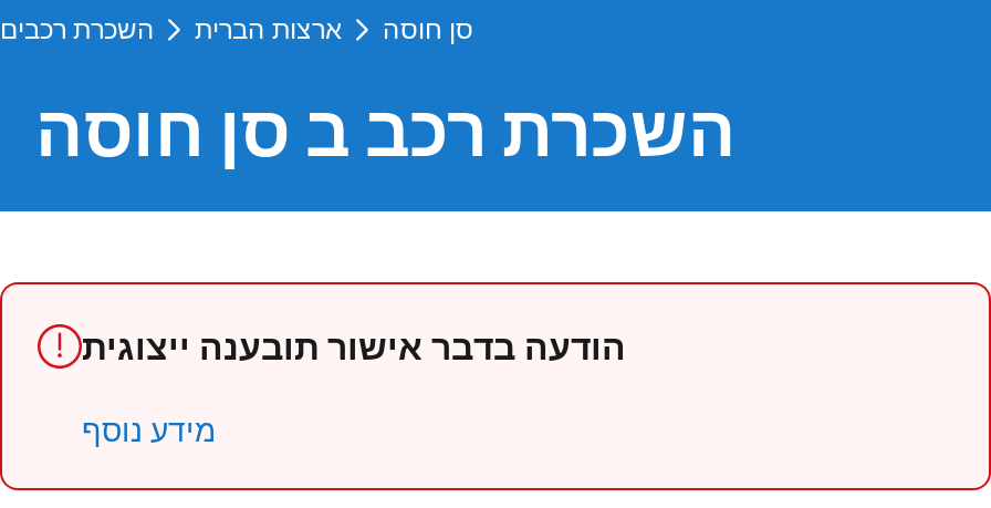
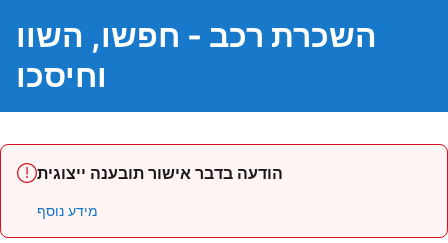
[0,12,737,174] השכרת רכבים | ארצות הברית | סן חוסה | השכרת רכב ב סן חוסה -> [16,16,377,95] השכרת רכב - חפשו, השוו | וחיסכו

